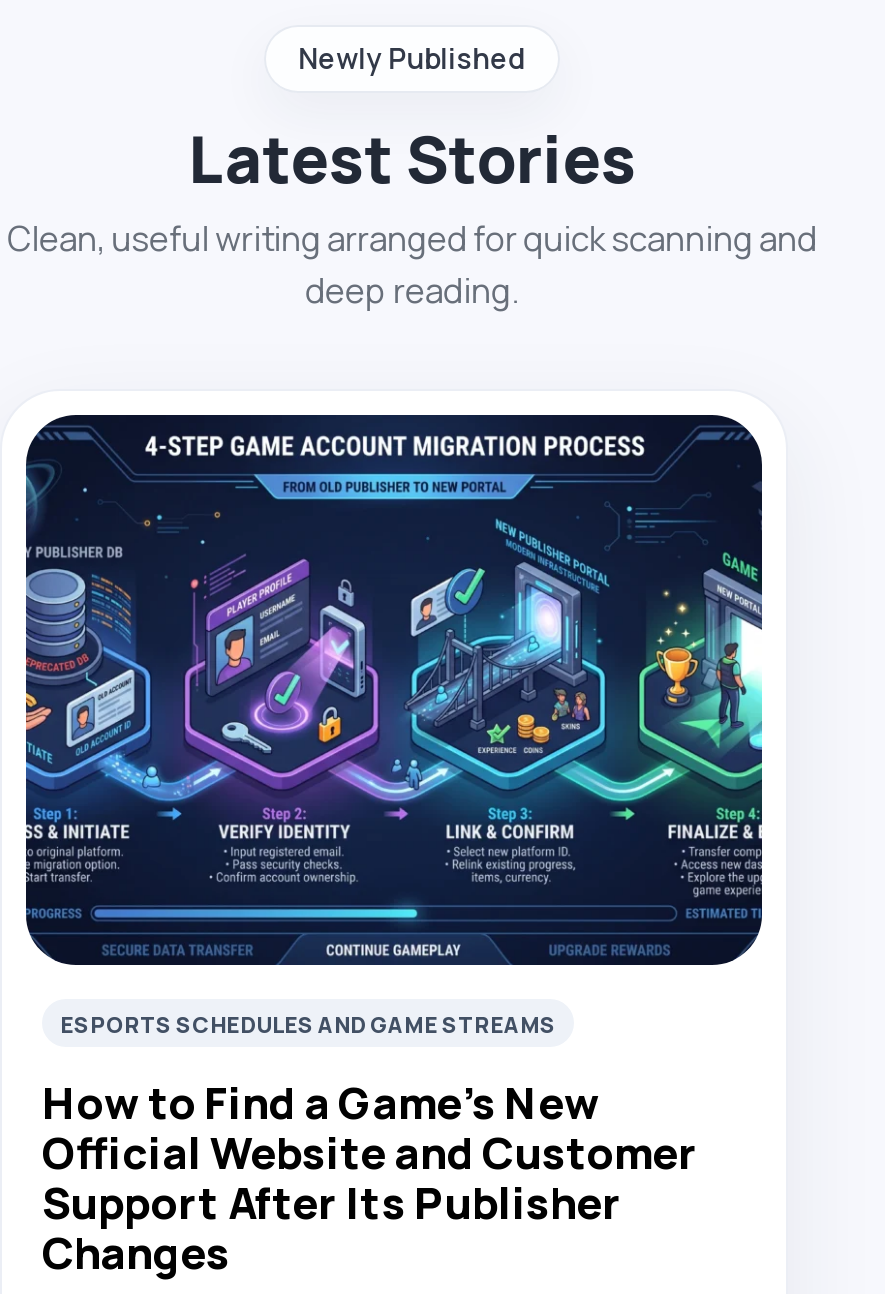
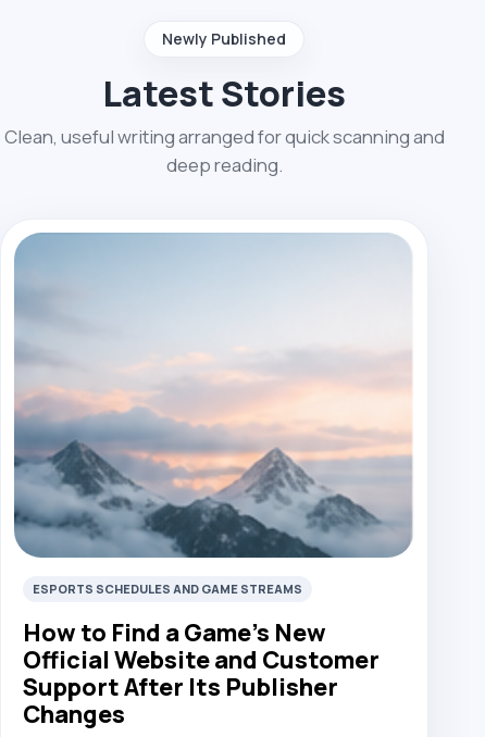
[26,413,764,965] [image] -> [13,233,414,558] [image]

